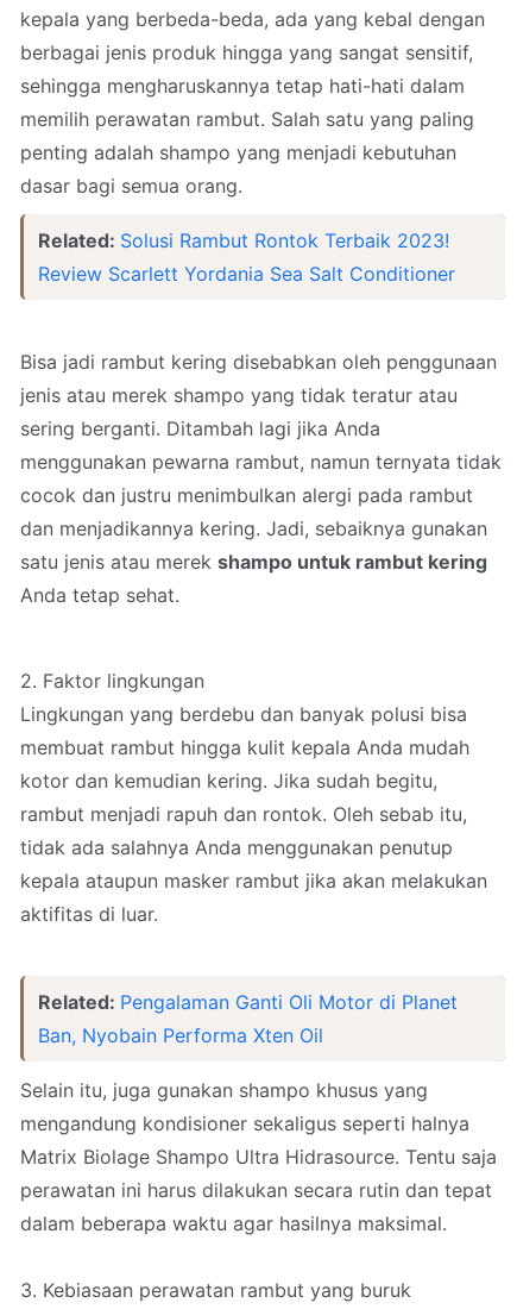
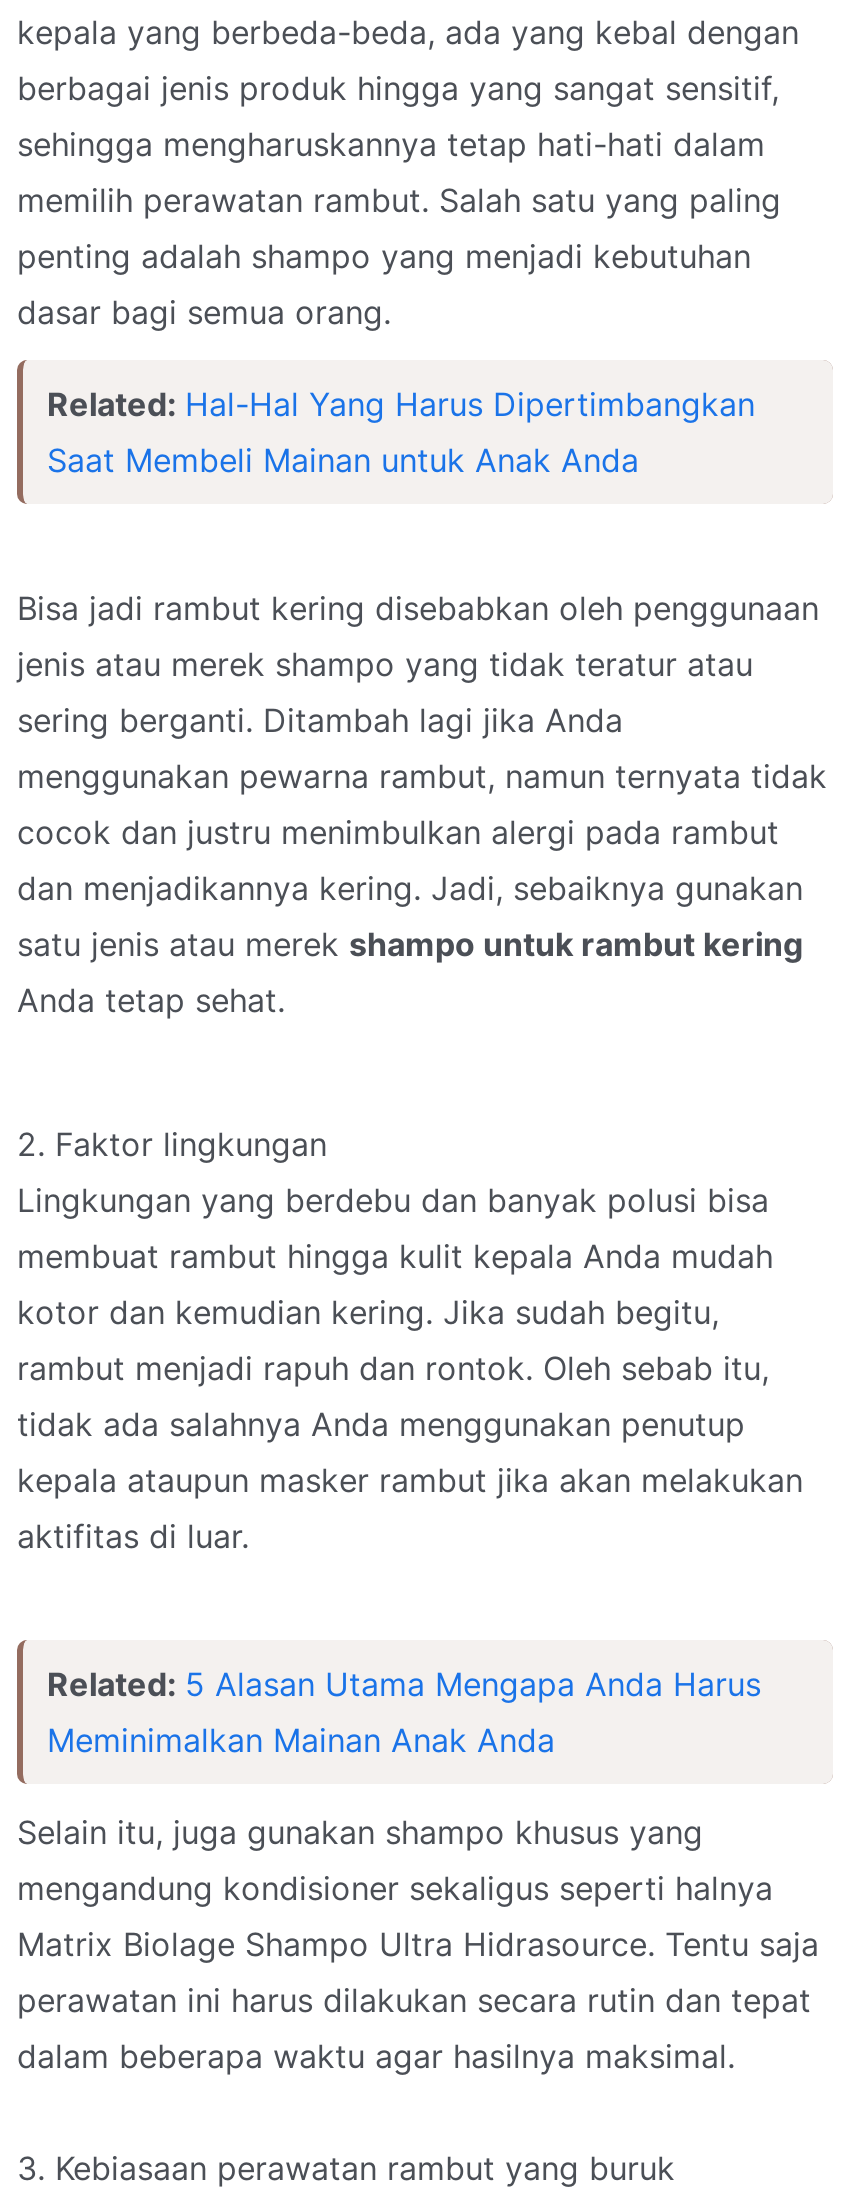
[38,228,455,286] Related: Solusi Rambut Rontok Terbaik 2023! | Review Scarlett Yordania Sea Salt Conditioner -> [47,384,755,480] Related: Hal-Hal Yang Harus Dipertimbangkan | Saat Membeli Mainan untuk Anak Anda
[38,990,458,1047] Related: Pengalaman Ganti Oli Motor di Planet | Ban, Nyobain Performa Xten Oil -> [47,1664,761,1760] Related: 5 Alasan Utama Mengapa Anda Harus | Meminimalkan Mainan Anak Anda

